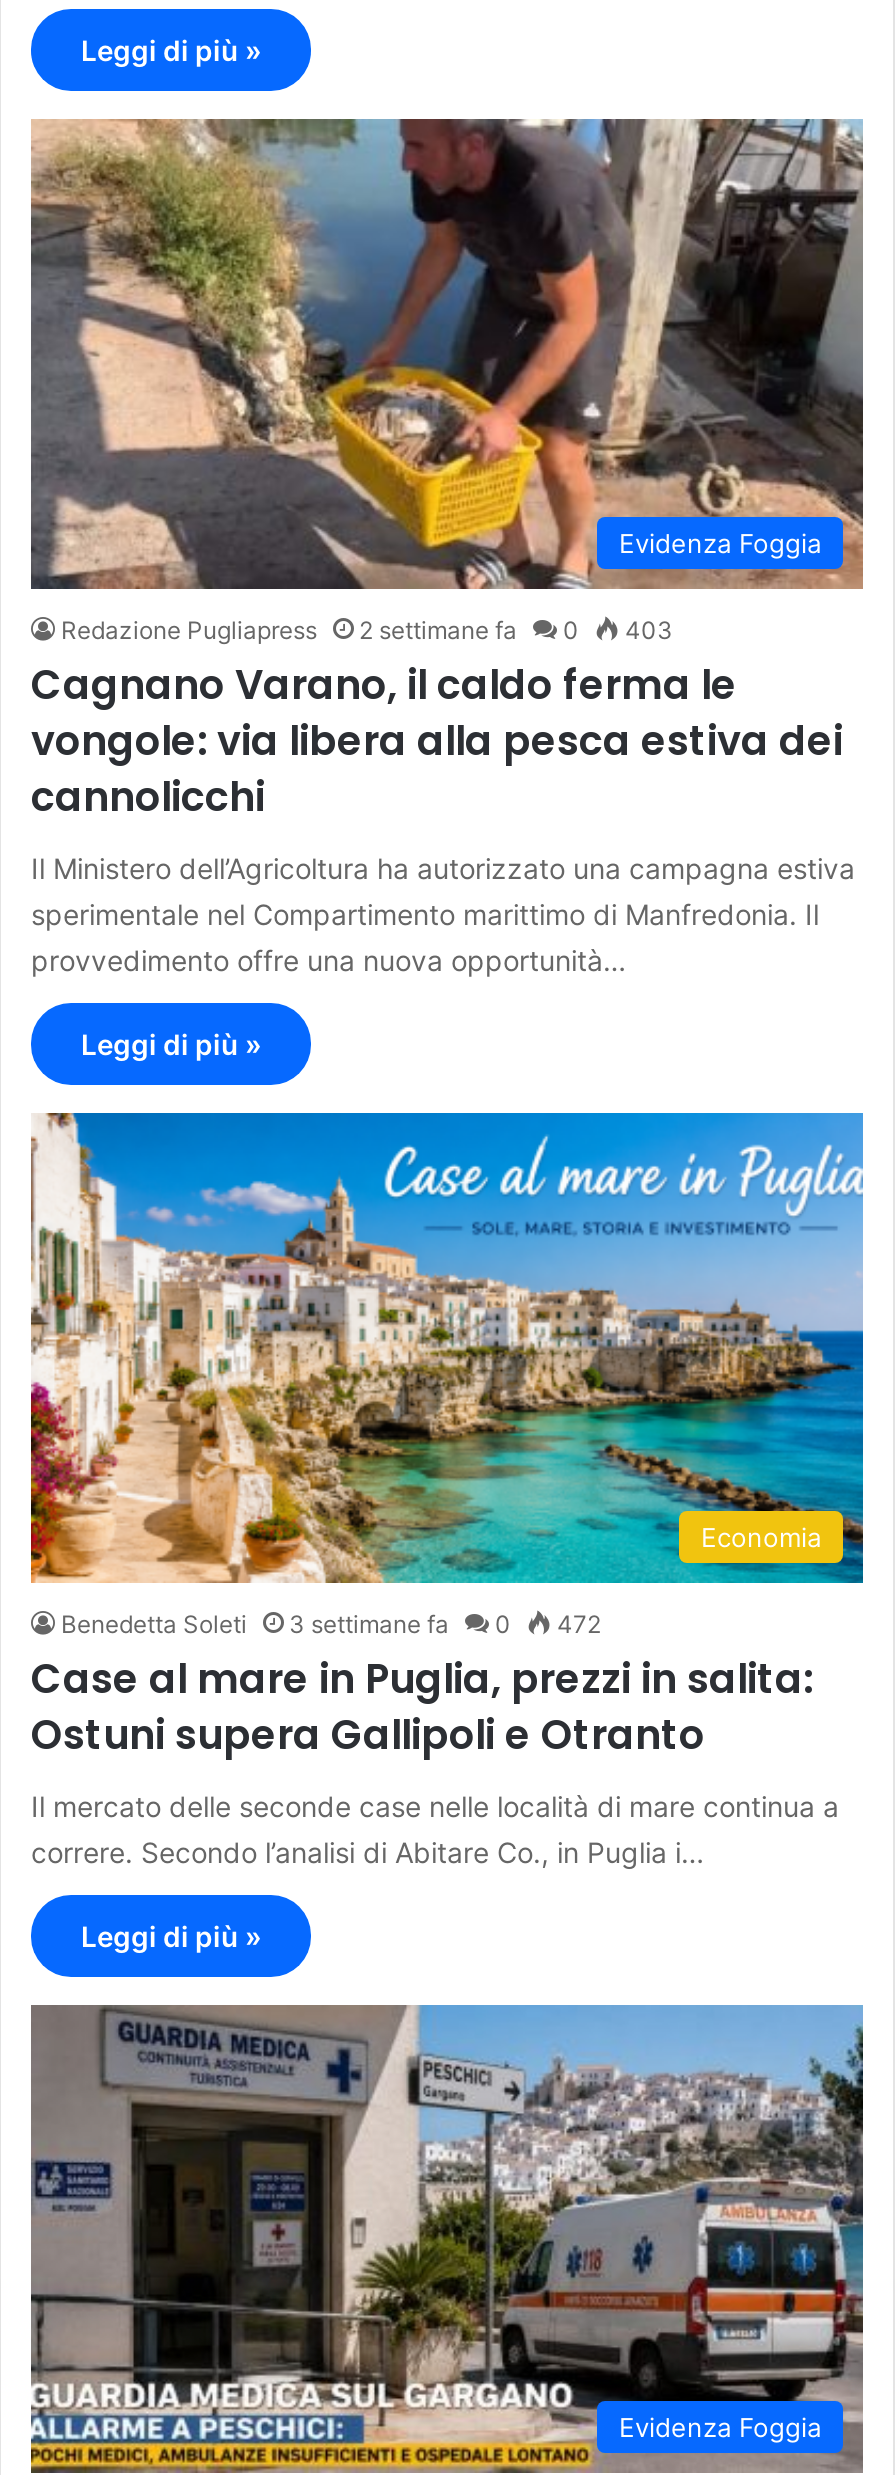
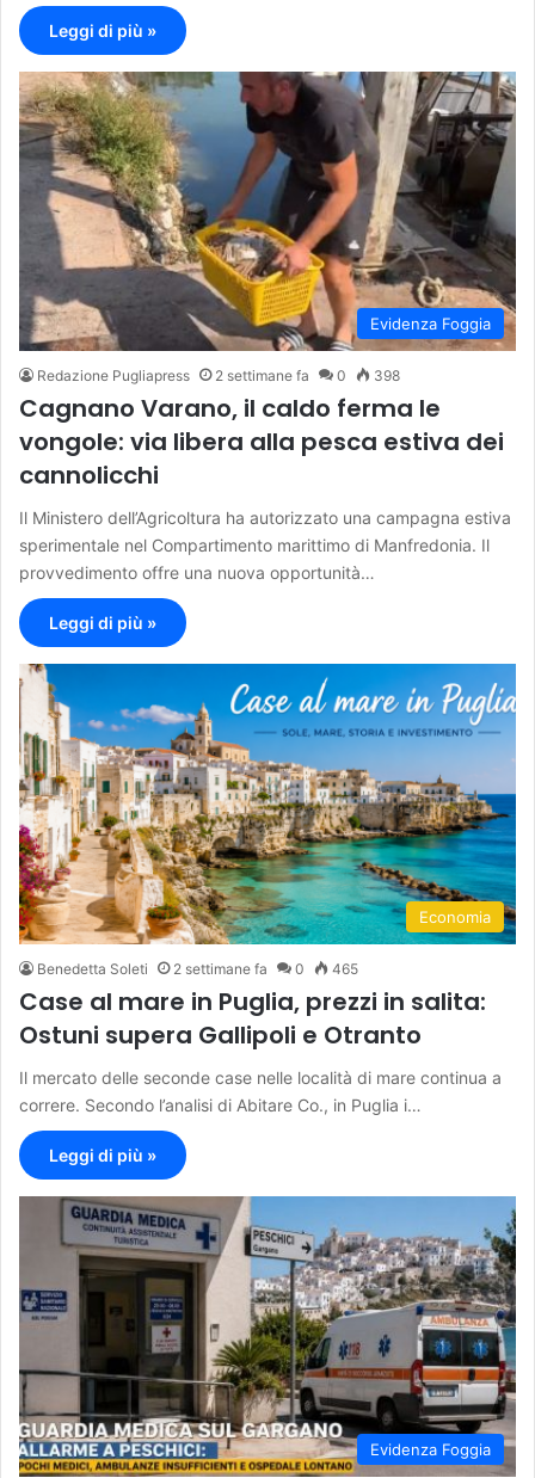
[61,615,673,645] Redazione Pugliapress 2 settimane fa 0 403 -> [37,367,400,385] Redazione Pugliapress 2 settimane fa 0 398
[289,1608,449,1638] 3 settimane fa -> [173,960,267,978] 2 settimane fa
[551,1608,601,1638] 472 -> [328,960,358,978] 465

